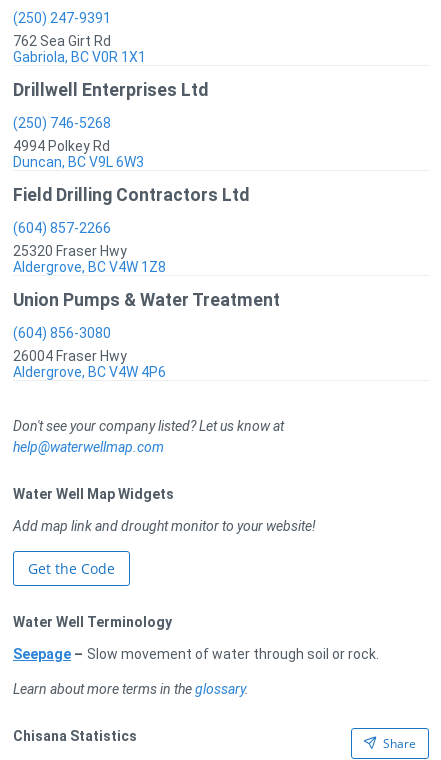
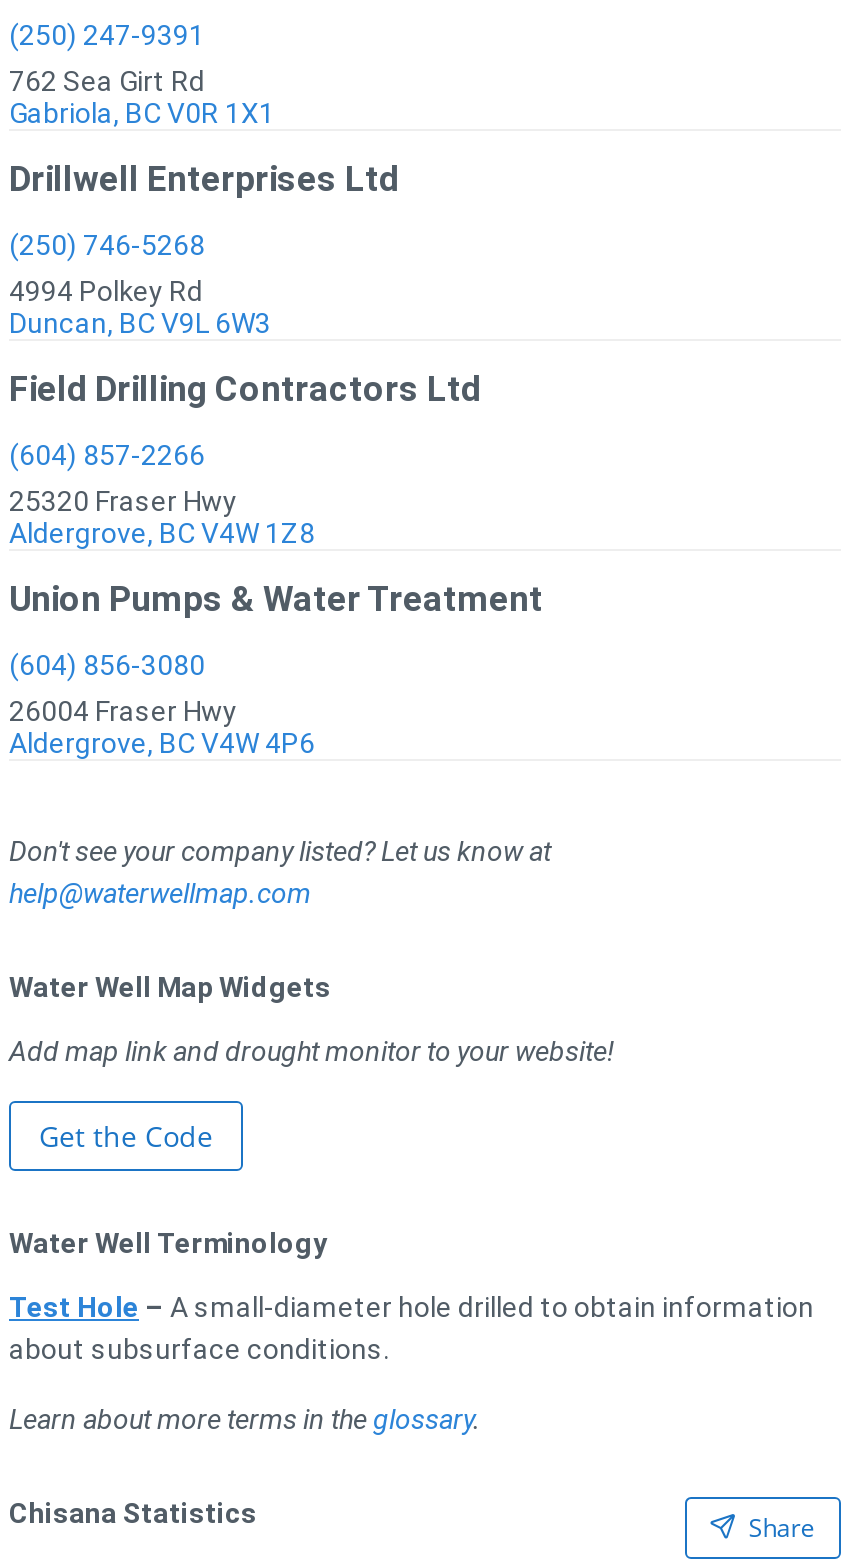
[13,645,378,661] Seepage – Slow movement of water through soil or rock. -> [9,1290,814,1364] Test Hole – A small-diameter hole drilled to obtain information | about subsurface conditions.

